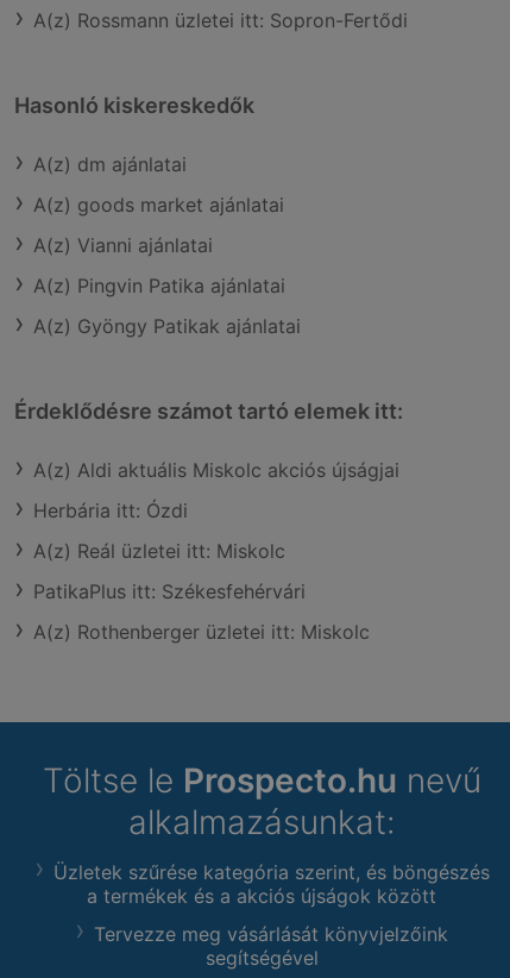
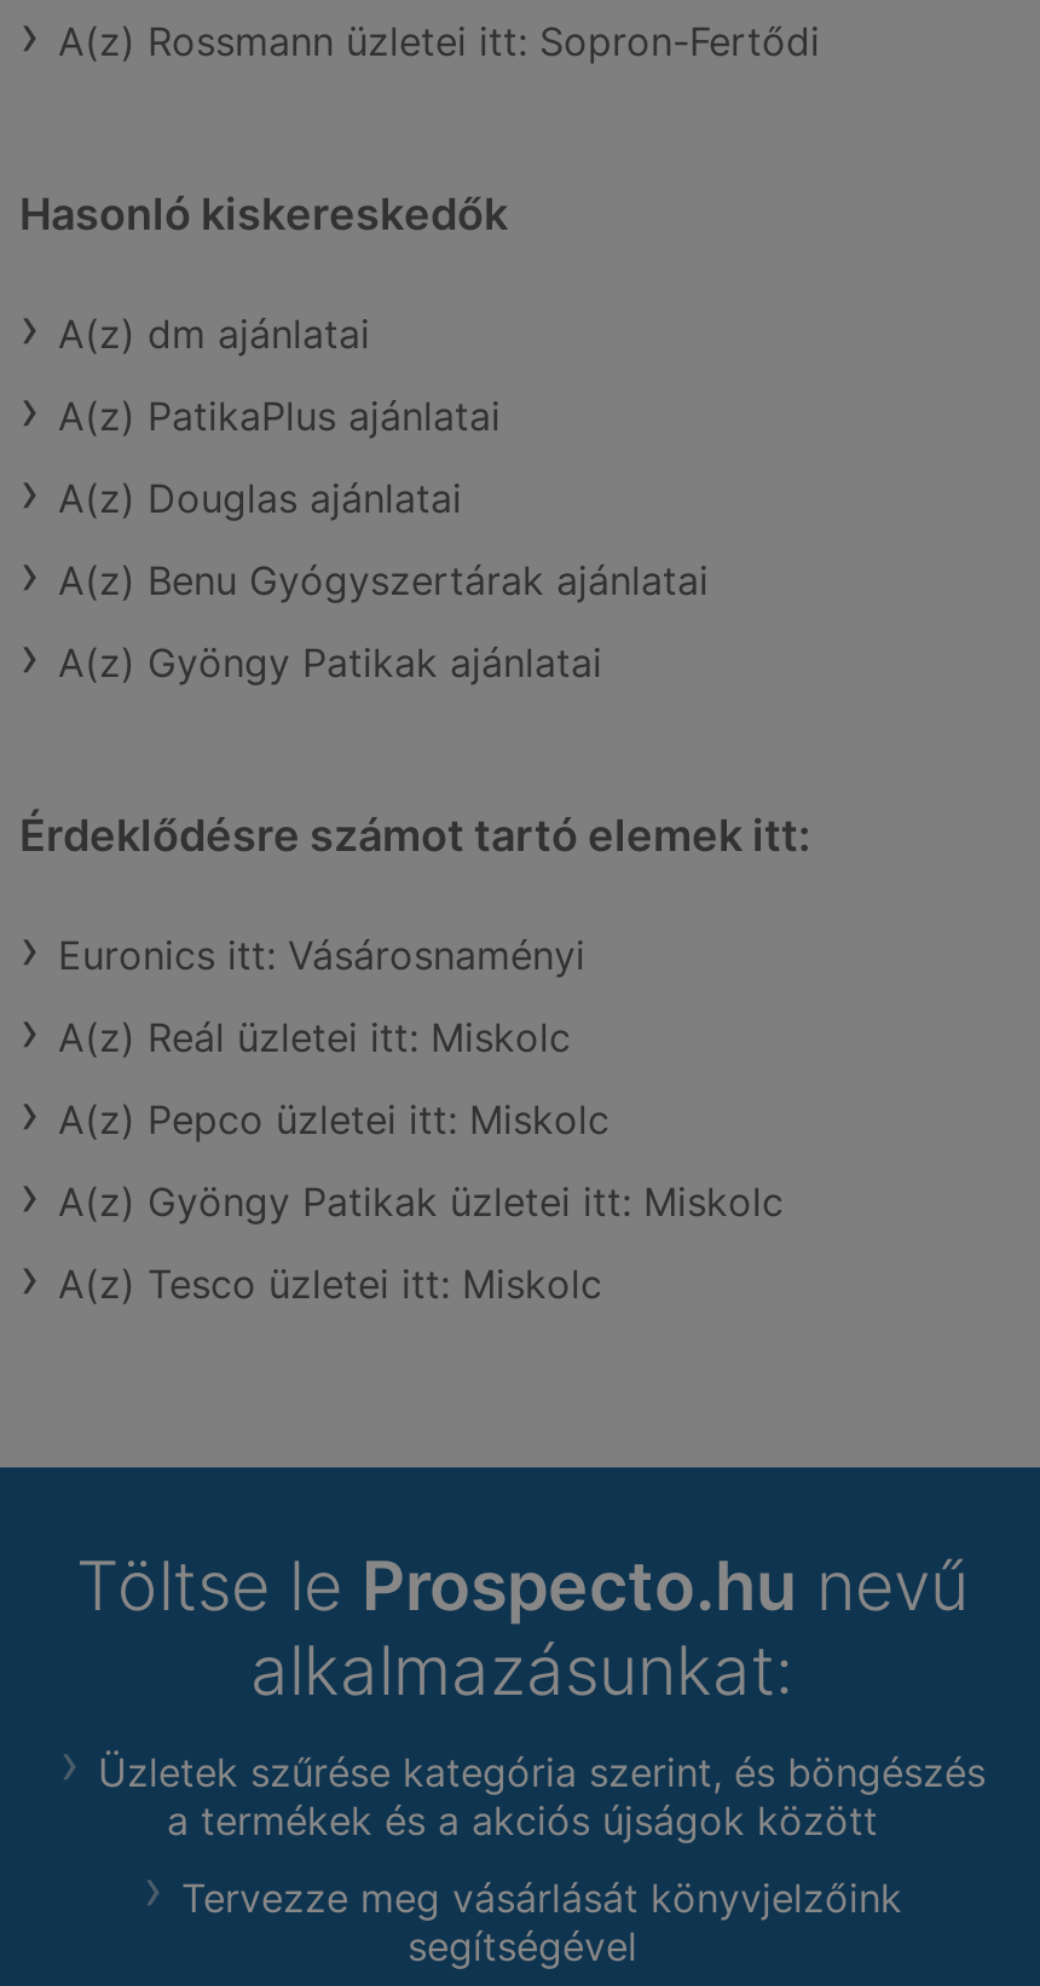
[33,193,284,217] A(z) goods market ajánlatai -> [58,392,501,440] A(z) PatikaPlus ajánlatai
[33,233,213,257] A(z) Vianni ajánlatai -> [58,474,462,523] A(z) Douglas ajánlatai
[33,274,285,298] A(z) Pingvin Patika ajánlatai -> [58,557,709,605] A(z) Benu Gyógyszertárak ajánlatai
[33,458,399,523] A(z) Aldi aktuális Miskolc akciós újságjai | Herbária itt: Ózdi -> [58,931,585,980] Euronics itt: Vásárosnaményi
moved [33,539,285,563] -> [58,1013,571,1062]: A(z) Reál üzletei itt: Miskolc
[33,580,370,644] PatikaPlus itt: Székesfehérvári | A(z) Rothenberger üzletei itt: Miskolc -> [58,1096,784,1308] A(z) Pepco üzletei itt: Miskolc | A(z) Gyöngy Patikak üzletei itt: Miskolc | A(z) Tesco üzletei itt: Miskolc

